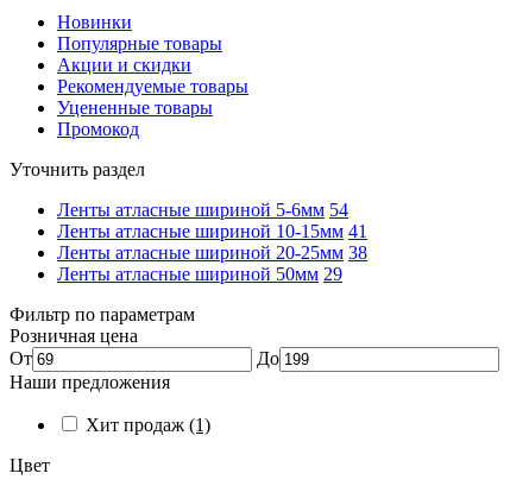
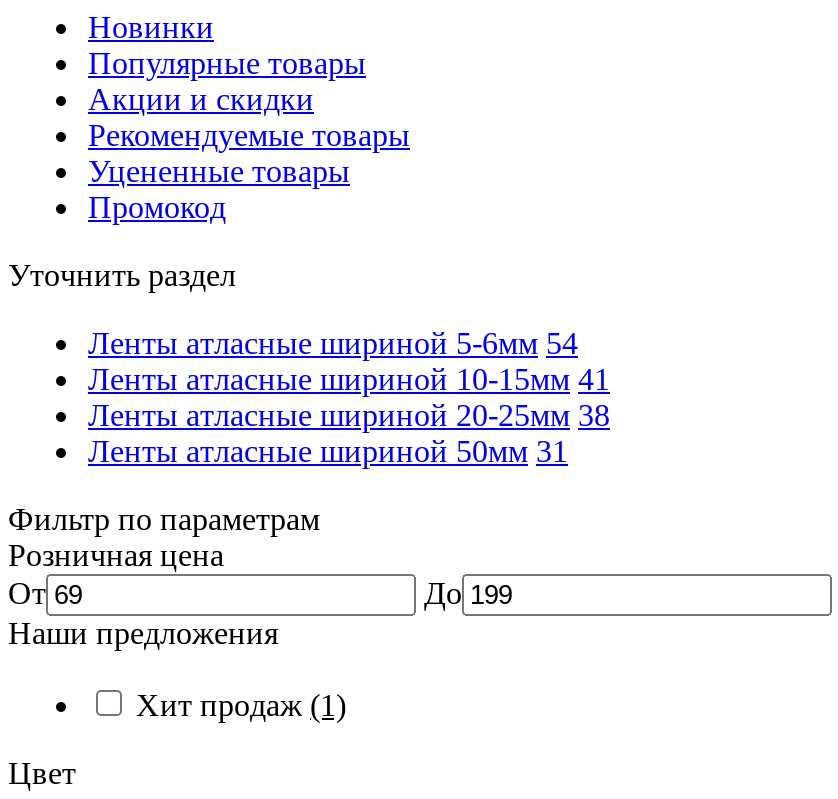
[57,264,342,284] Ленты атласные шириной 50мм 29 -> [88,434,568,468] Ленты атласные шириной 50мм 31

